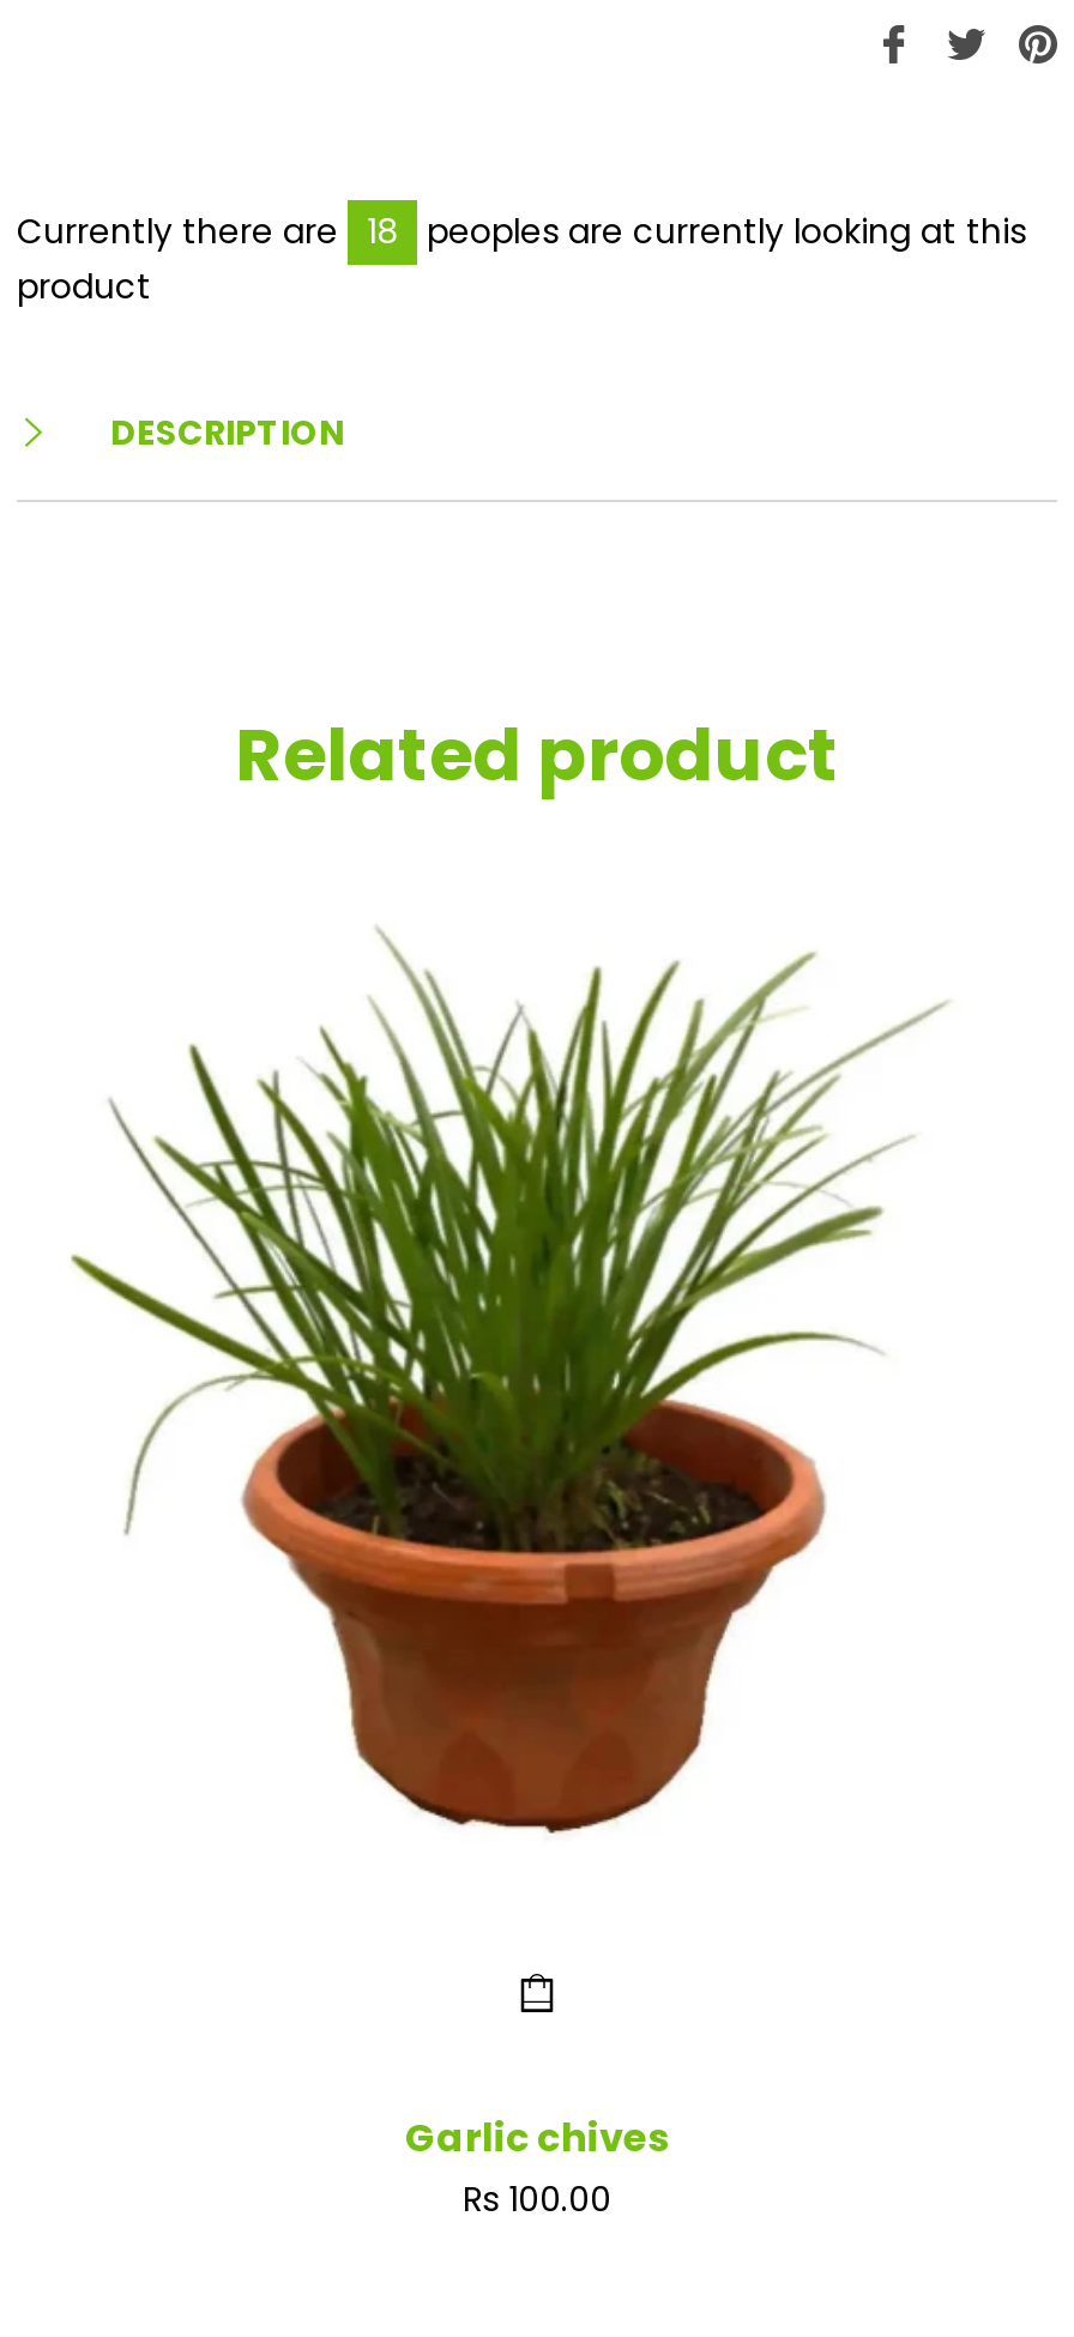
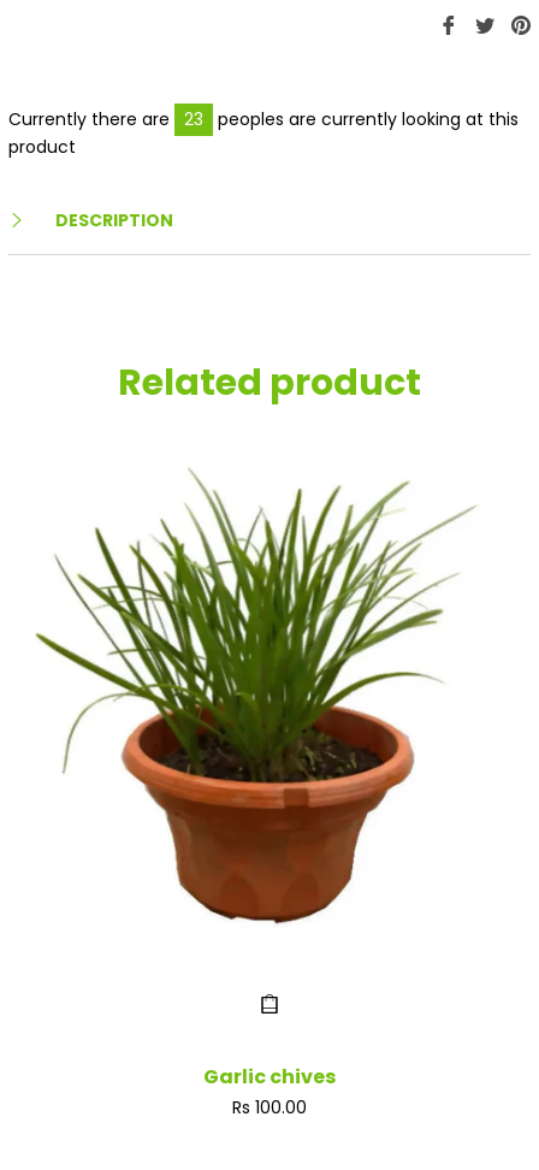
[17,206,1026,254] Currently there are 18 peoples are currently looking at this -> [8,107,519,131] Currently there are 23 peoples are currently looking at this

